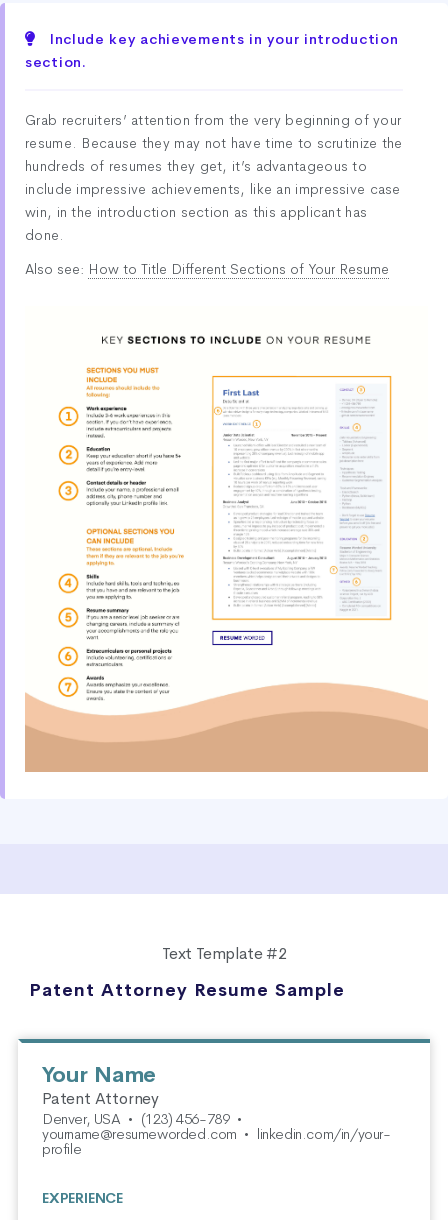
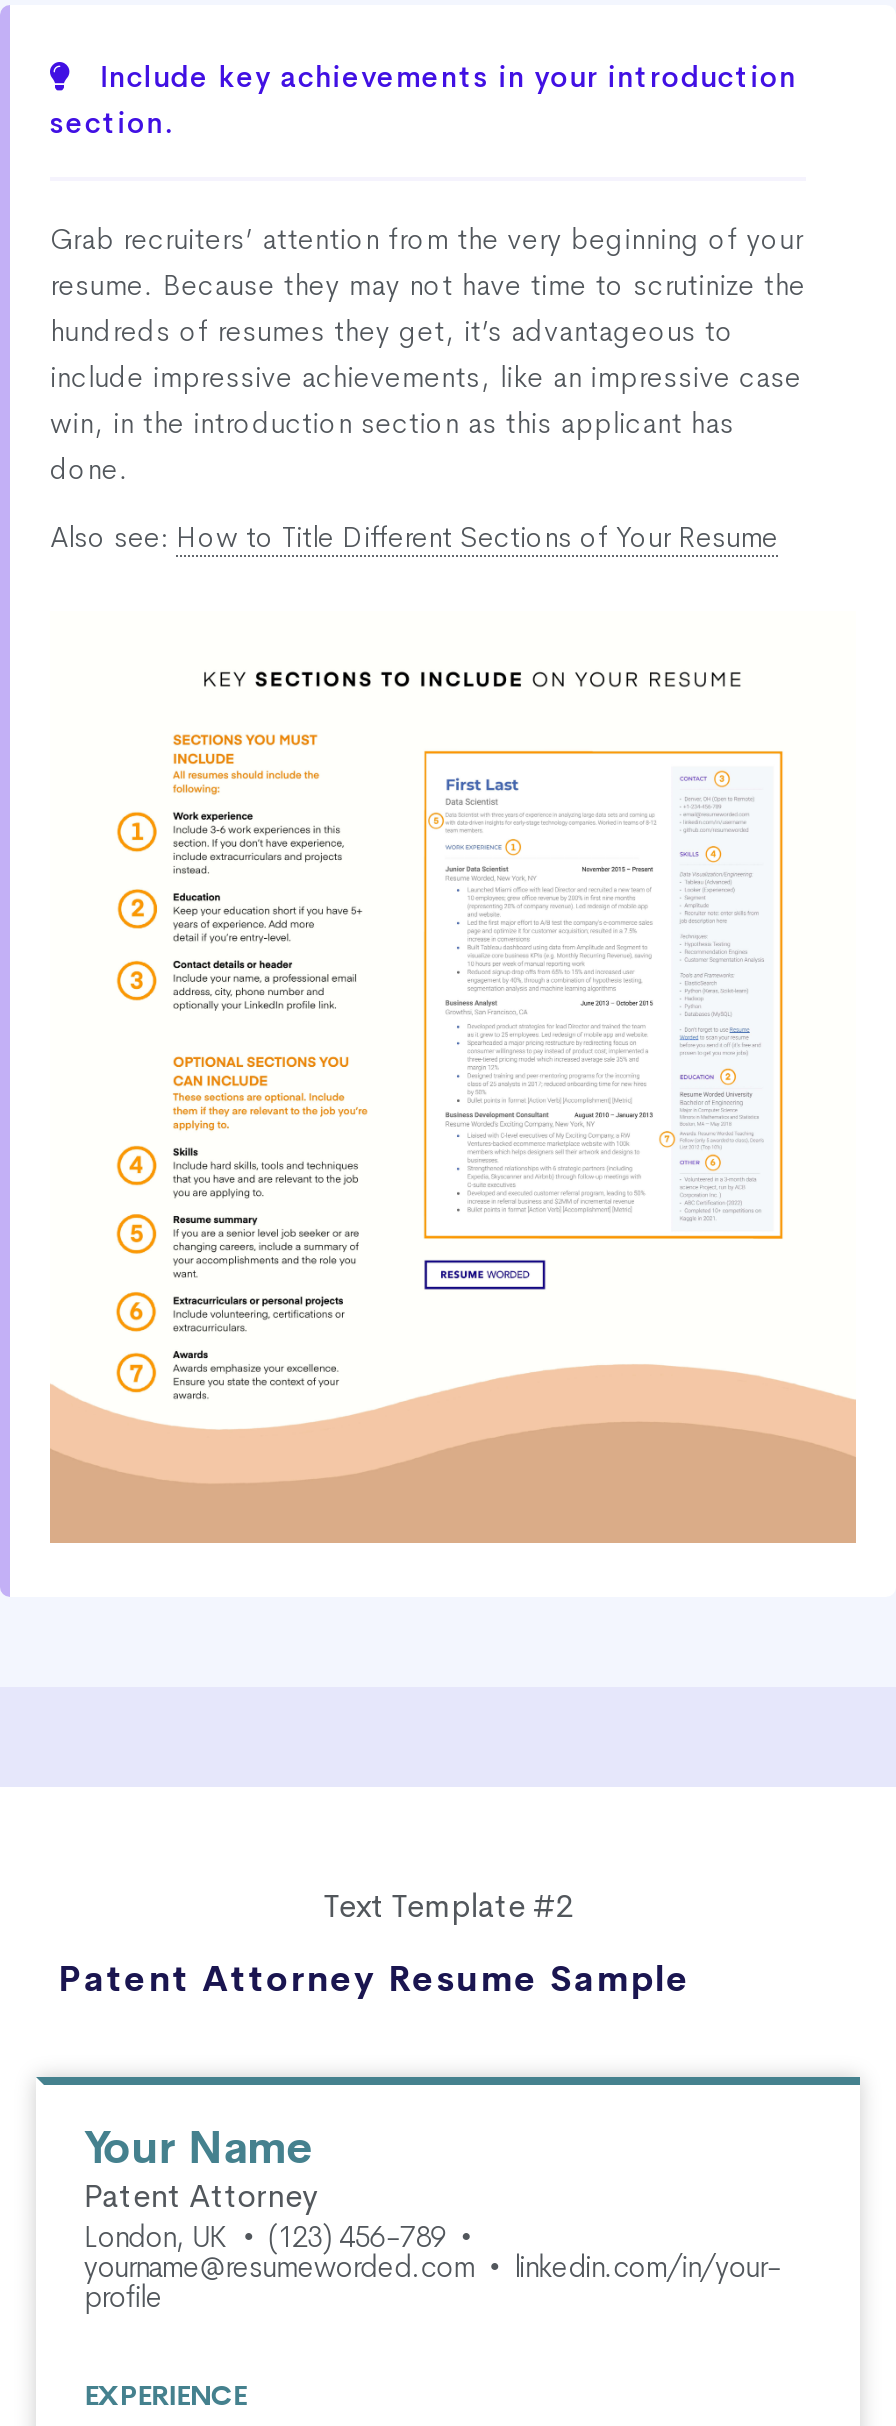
[42,1109,246,1128] Denver, USA • (123) 456-789 • -> [84,2216,478,2254] London, UK • (123) 456-789 •

